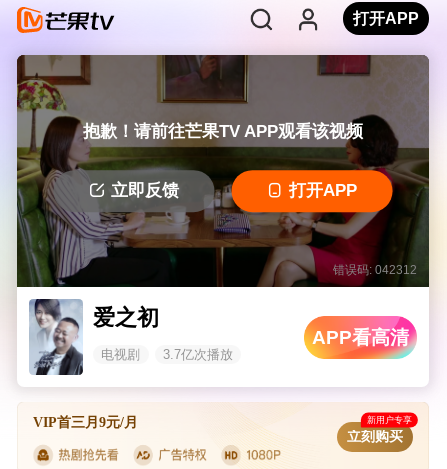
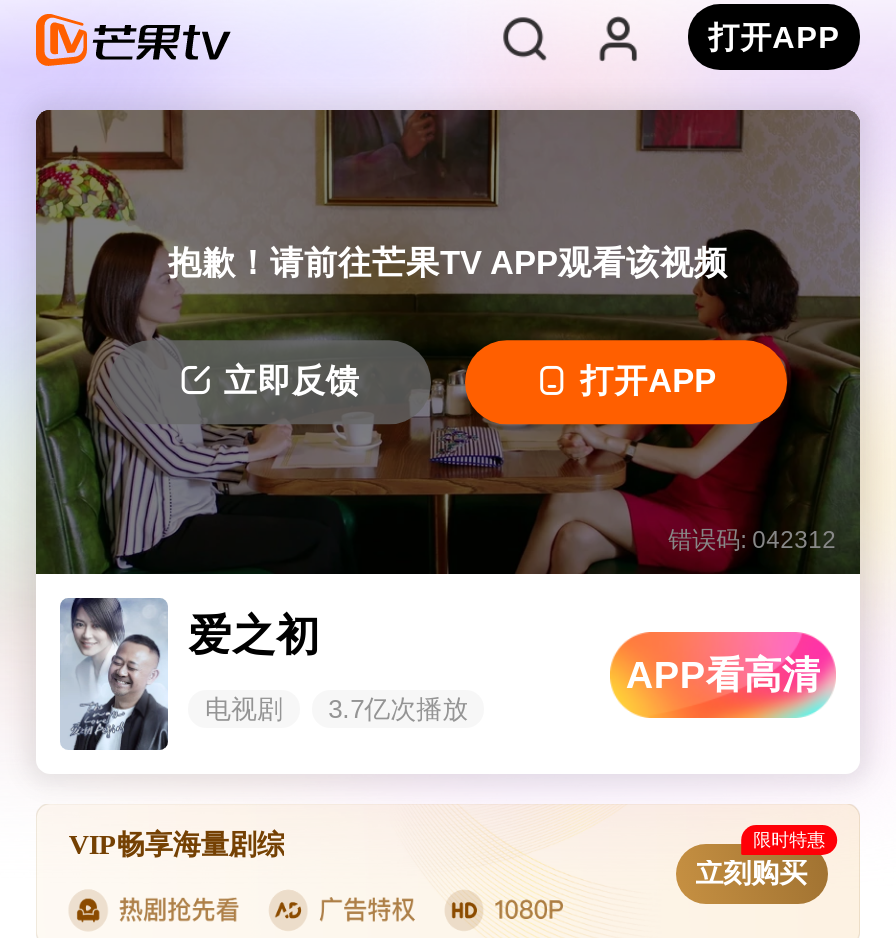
[33,414,412,430] VIP首三月9元/月 | 新用户专享 -> [69,829,826,860] VIP畅享海量剧综 | 限时特惠

